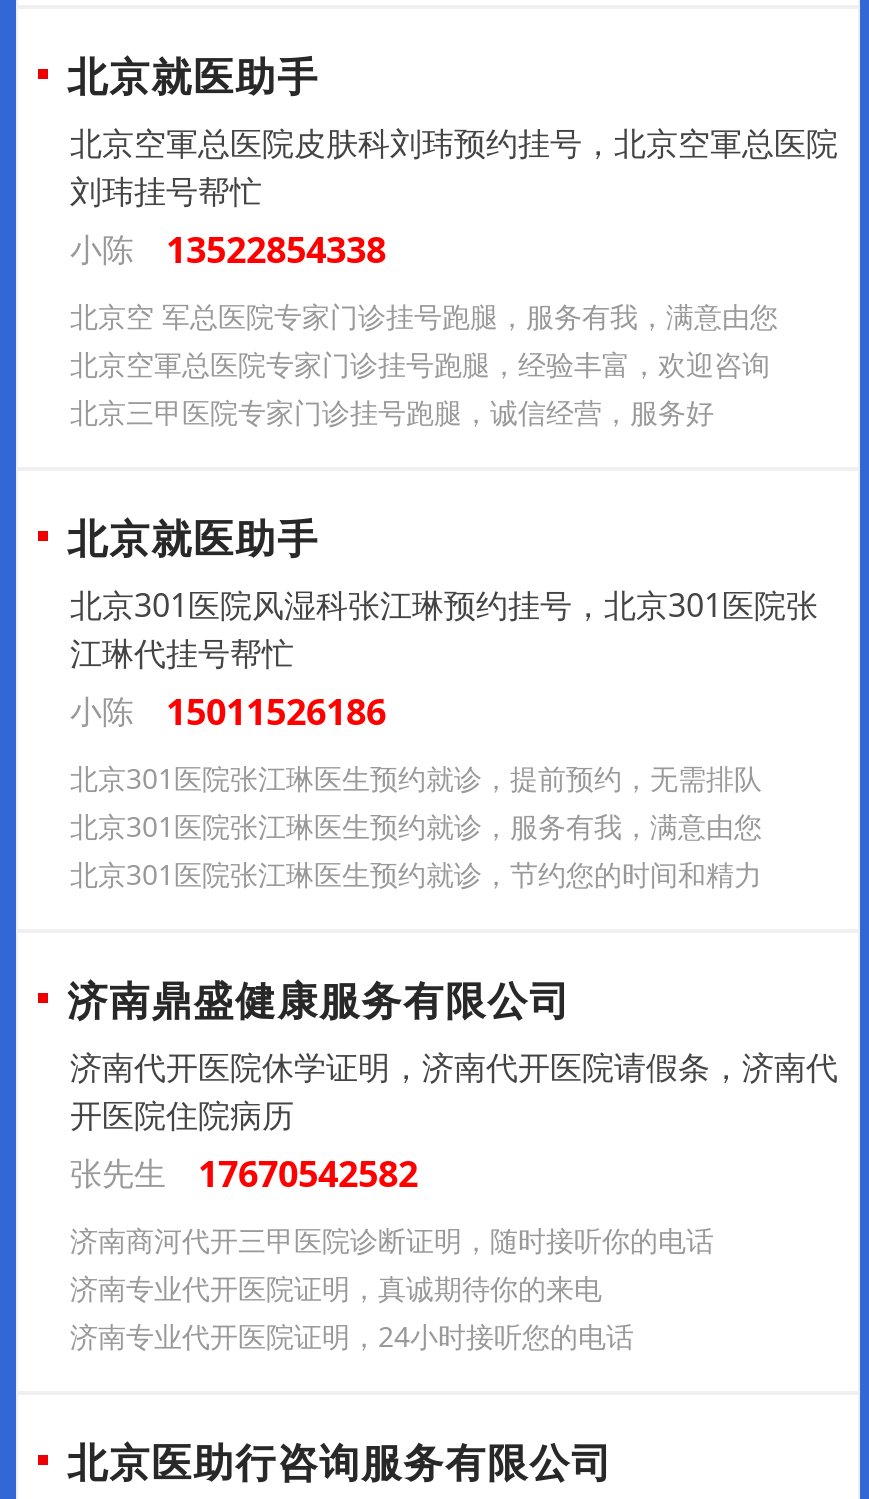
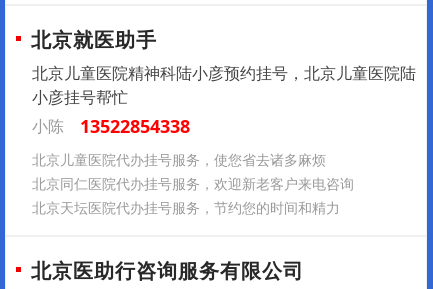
[70,121,838,165] 北京空軍总医院皮肤科刘玮预约挂号，北京空軍总医院 -> [32,62,416,84] 北京儿童医院精神科陆小彦预约挂号，北京儿童医院陆
[70,169,262,213] 刘玮挂号帮忙 -> [32,86,128,108] 小彦挂号帮忙
[67,297,838,1355] 北京空 军总医院专家门诊挂号跑腿，服务有我，满意由您 | 北京空軍总医院专家门诊挂号跑腿，经验丰富，欢迎咨询 | 北京三甲医院专家门诊挂号跑腿，诚信经营，服务好 | 北京就医助手 | 北京301医院风湿科张江琳预约挂号，北京301医院张 | 江琳代挂号帮忙 | 小陈 | 15011526186 | 北京301医院张江琳医生预约就诊，提前预约，无需排队 | 北京301医院张江琳医生预约就诊，服务有我，满意由您 | 北京301医院张江琳医生预约就诊，节约您的时间和精力 | 济南鼎盛健康服务有限公司 | 济南代开医院休学证明，济南代开医院请假条，济南代 | 开医院住院病历 | 张先生 | 17670542582 | 济南商河代开三甲医院诊断证明，随时接听你的电话 | 济南专业代开医院证明，真诚期待你的来电 | 济南专业代开医院证明，24小时接听您的电话 -> [32,150,354,217] 北京儿童医院代办挂号服务，使您省去诸多麻烦 | 北京同仁医院代办挂号服务，欢迎新老客户来电咨询 | 北京天坛医院代办挂号服务，节约您的时间和精力

